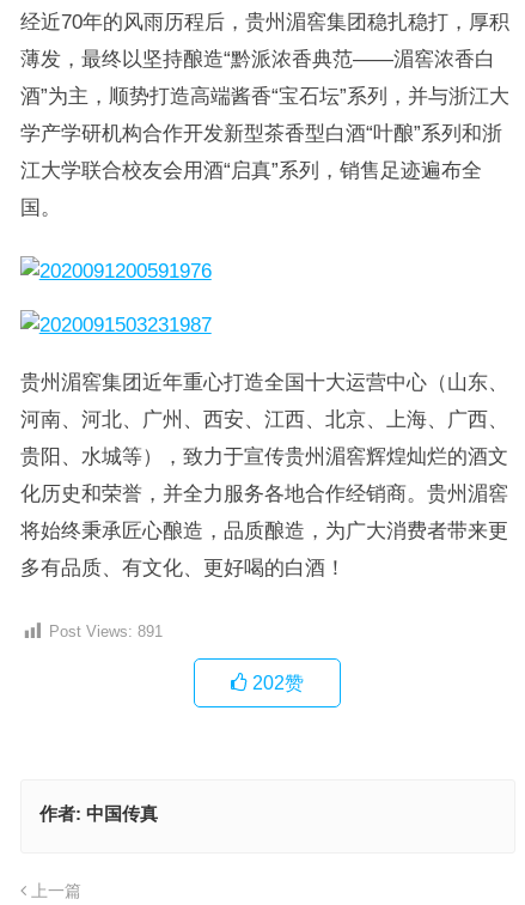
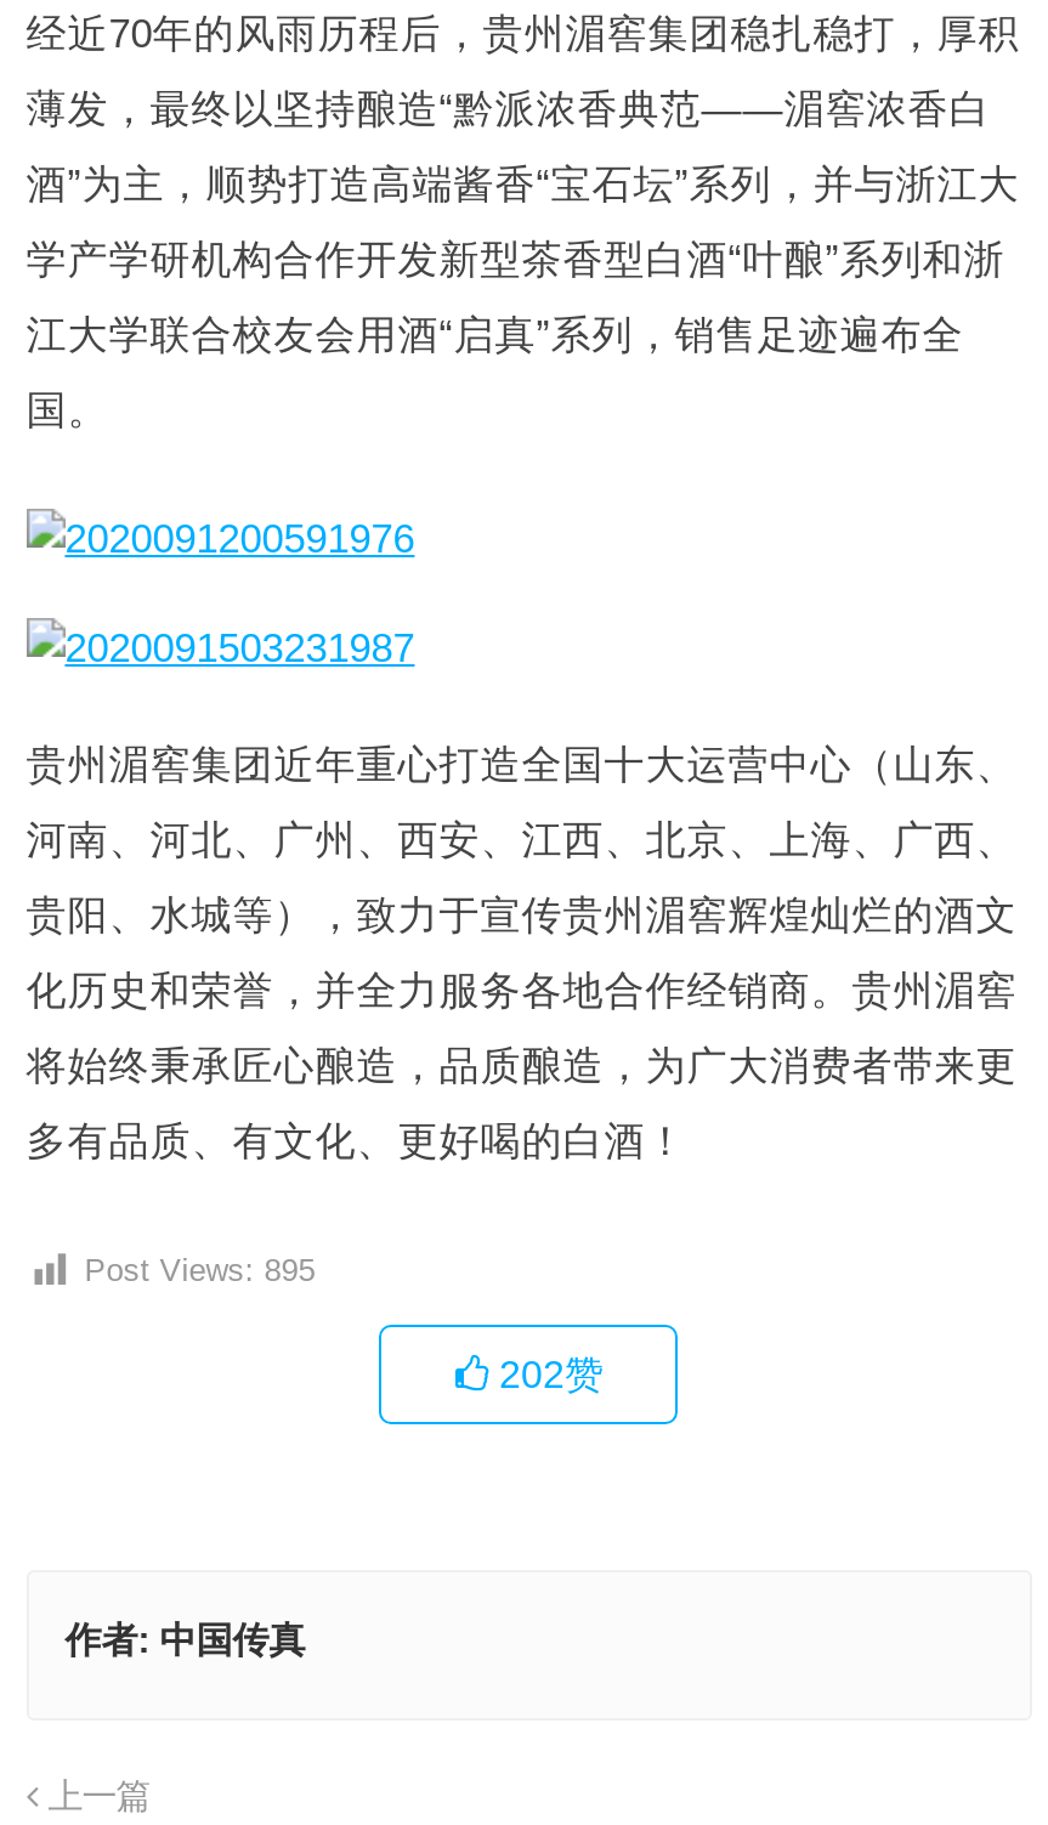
[49,622,162,640] Post Views: 891 -> [84,1252,315,1288] Post Views: 895

